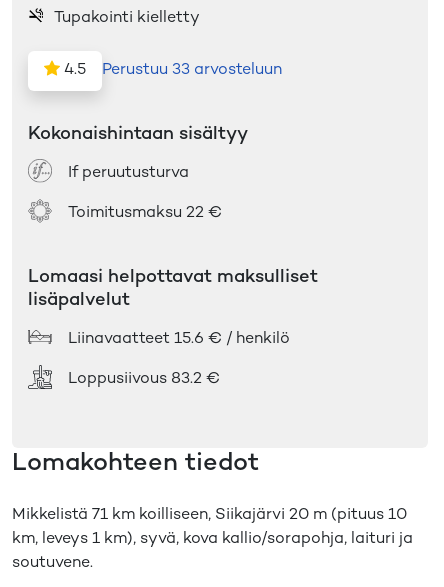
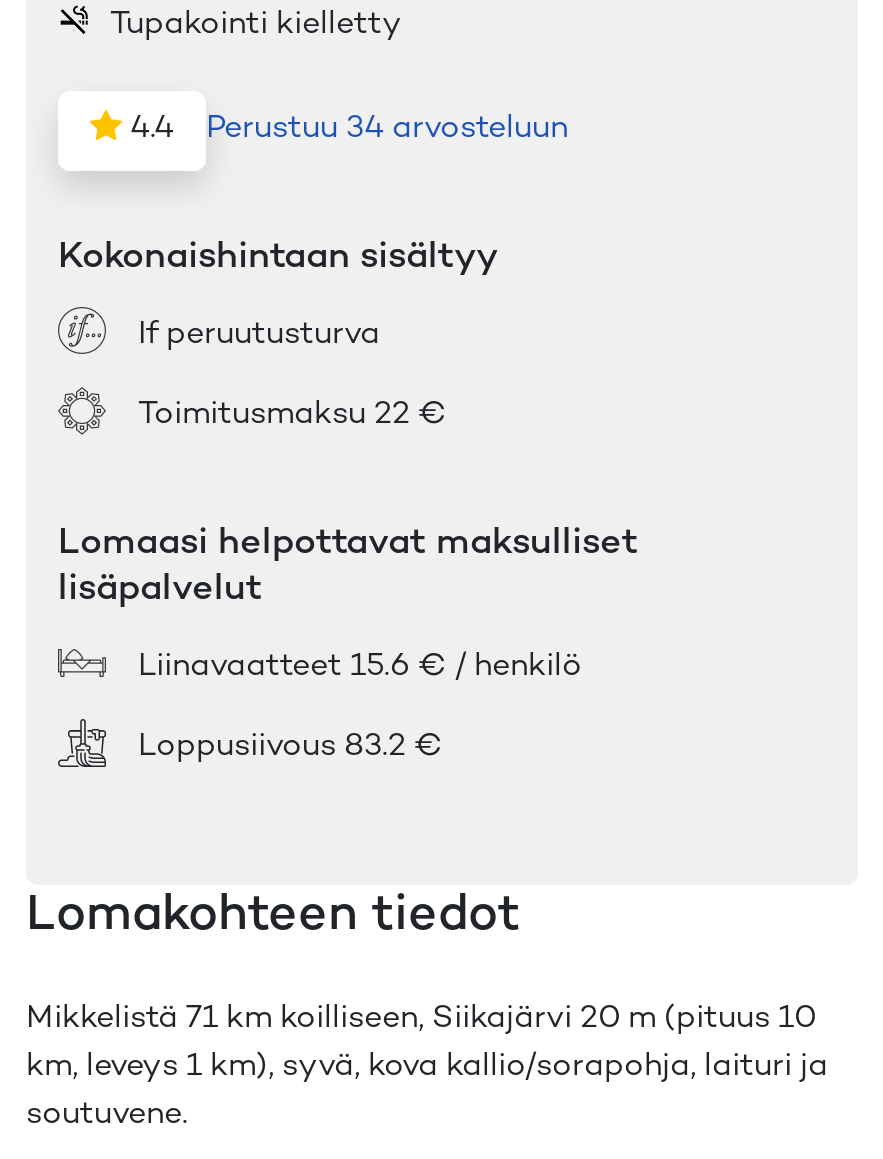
[64,62,86,79] 4.5 -> [130,113,174,147] 4.4
[102,62,282,79] Perustuu 33 arvosteluun -> [206,113,568,147] Perustuu 34 arvosteluun

